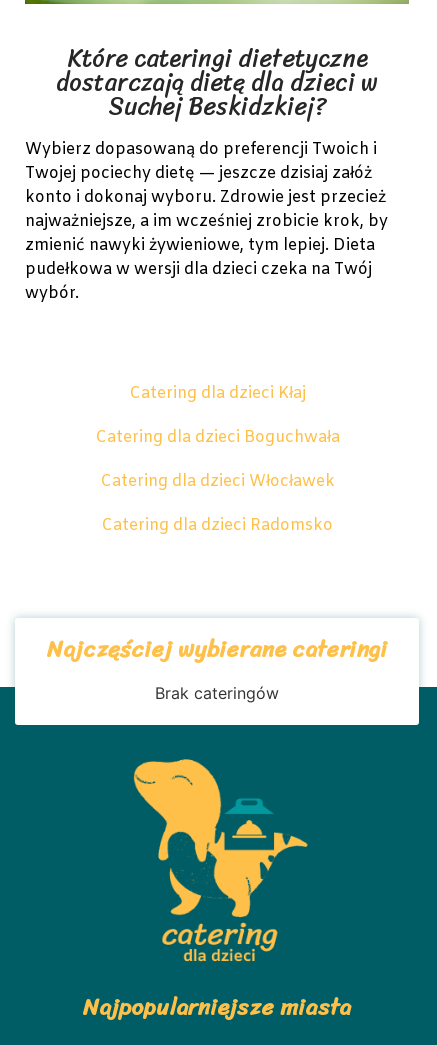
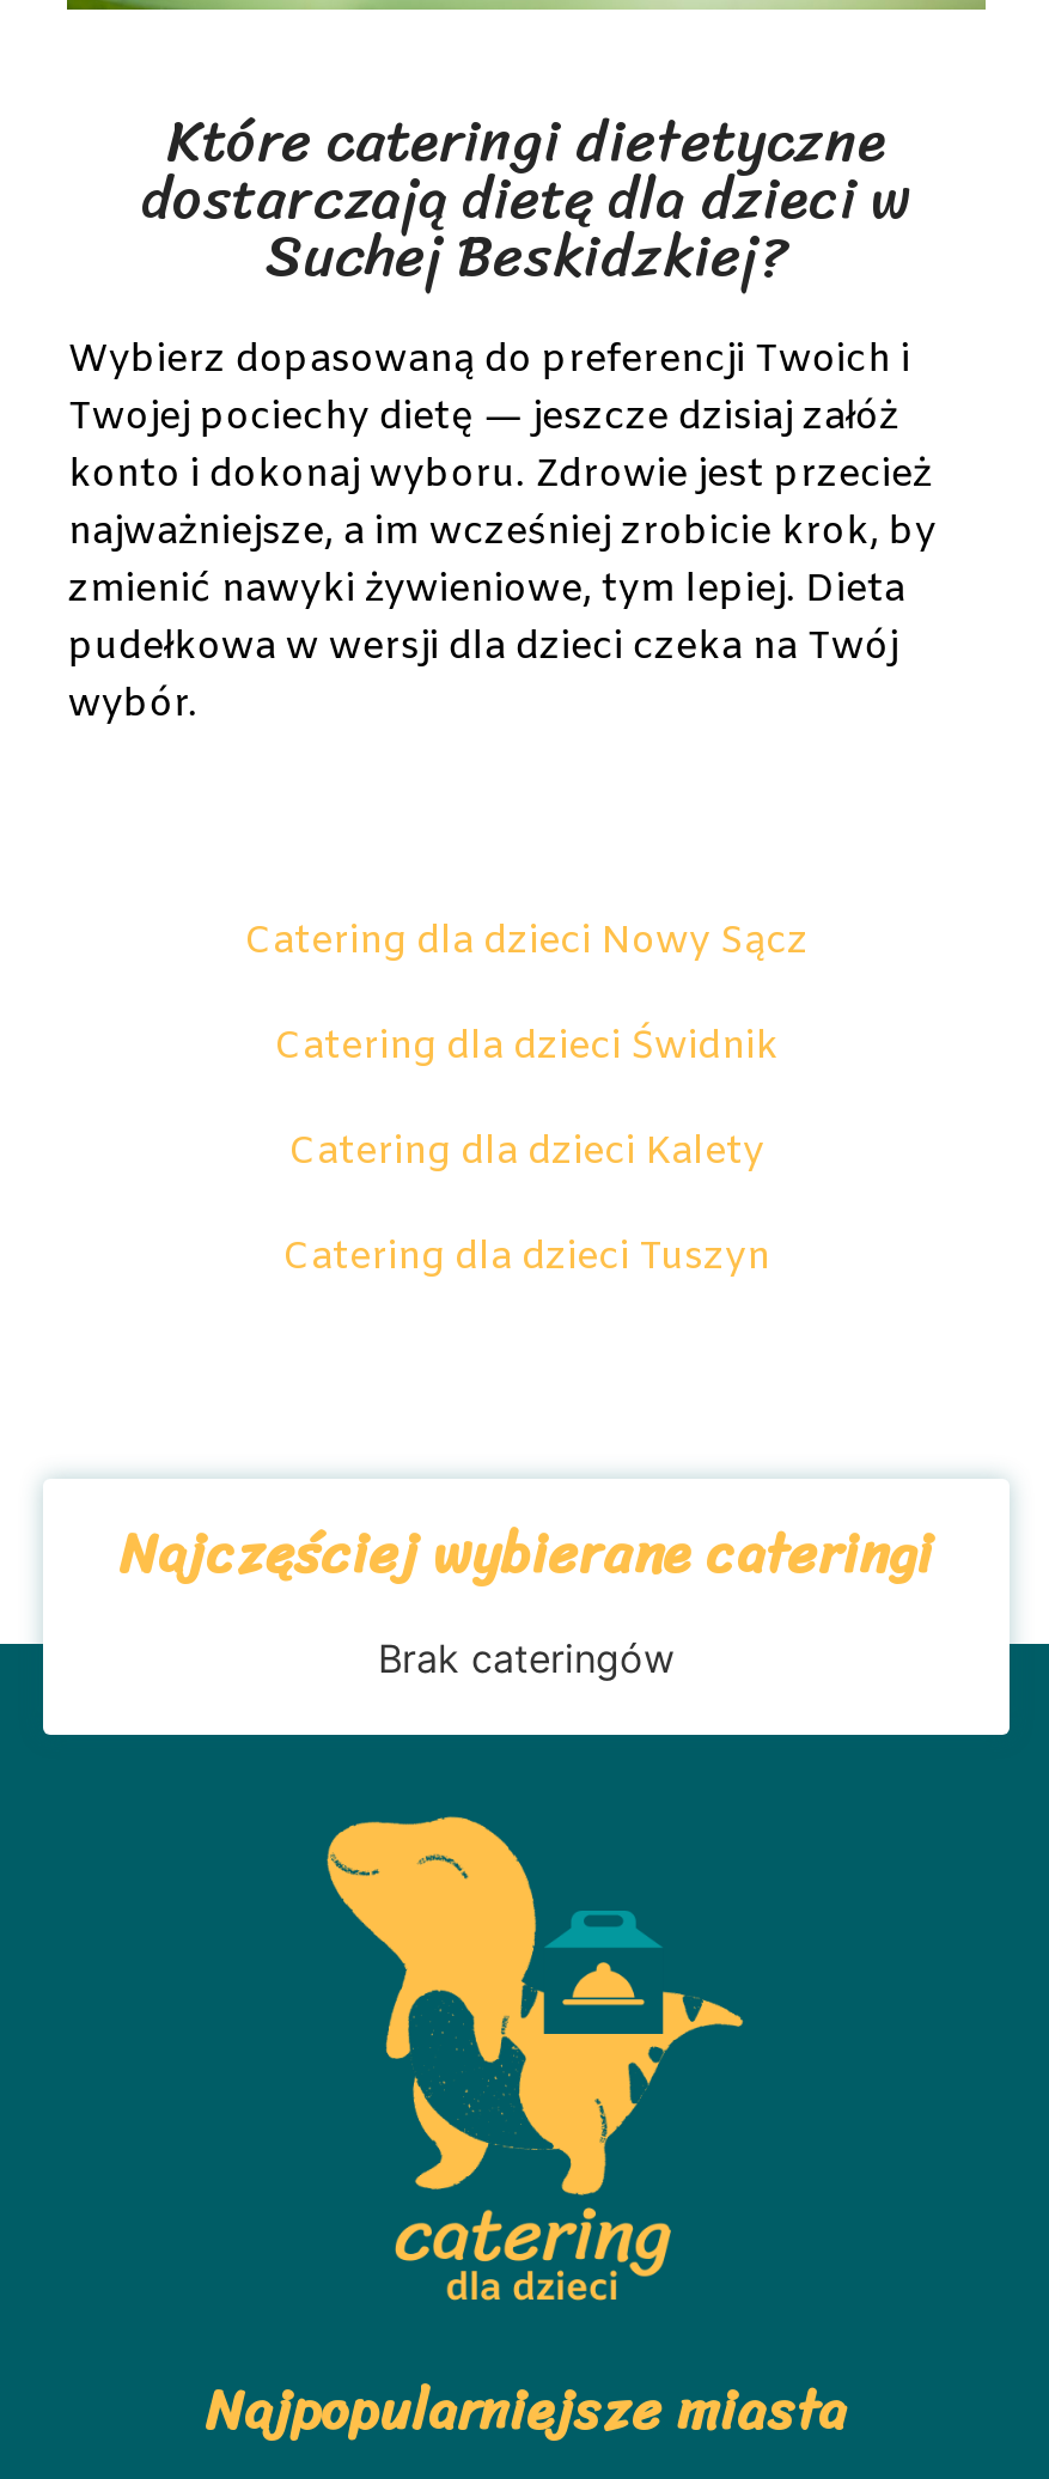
[128,383,305,404] Catering dla dzieci Kłaj -> [244,917,809,967] Catering dla dzieci Nowy Sącz
[94,427,339,448] Catering dla dzieci Boguchwała -> [274,1022,779,1072] Catering dla dzieci Świdnik
[99,471,334,492] Catering dla dzieci Włocławek -> [288,1127,764,1178] Catering dla dzieci Kalety
[101,515,333,536] Catering dla dzieci Radomsko -> [282,1233,770,1283] Catering dla dzieci Tuszyn

